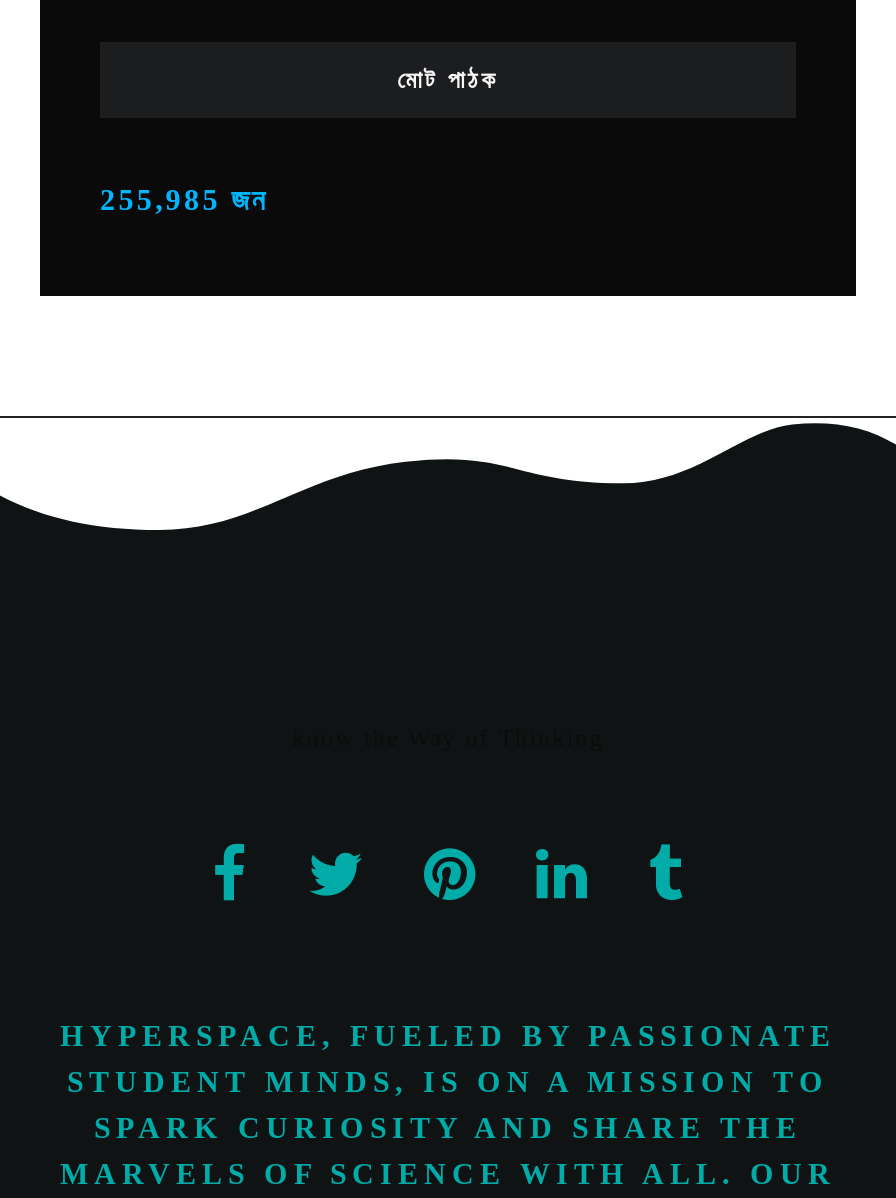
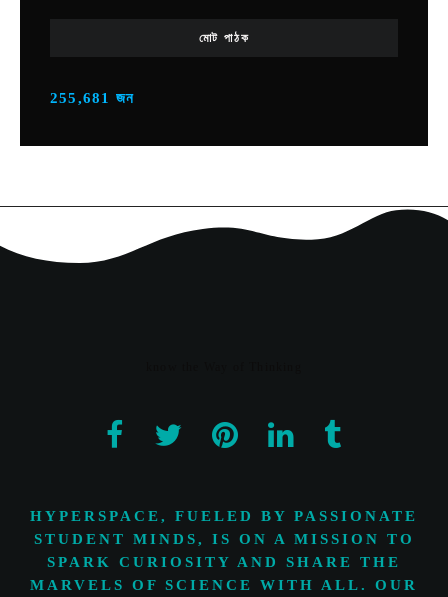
[100,183,268,215] 255,985 জন -> [50,89,134,105] 255,681 জন

